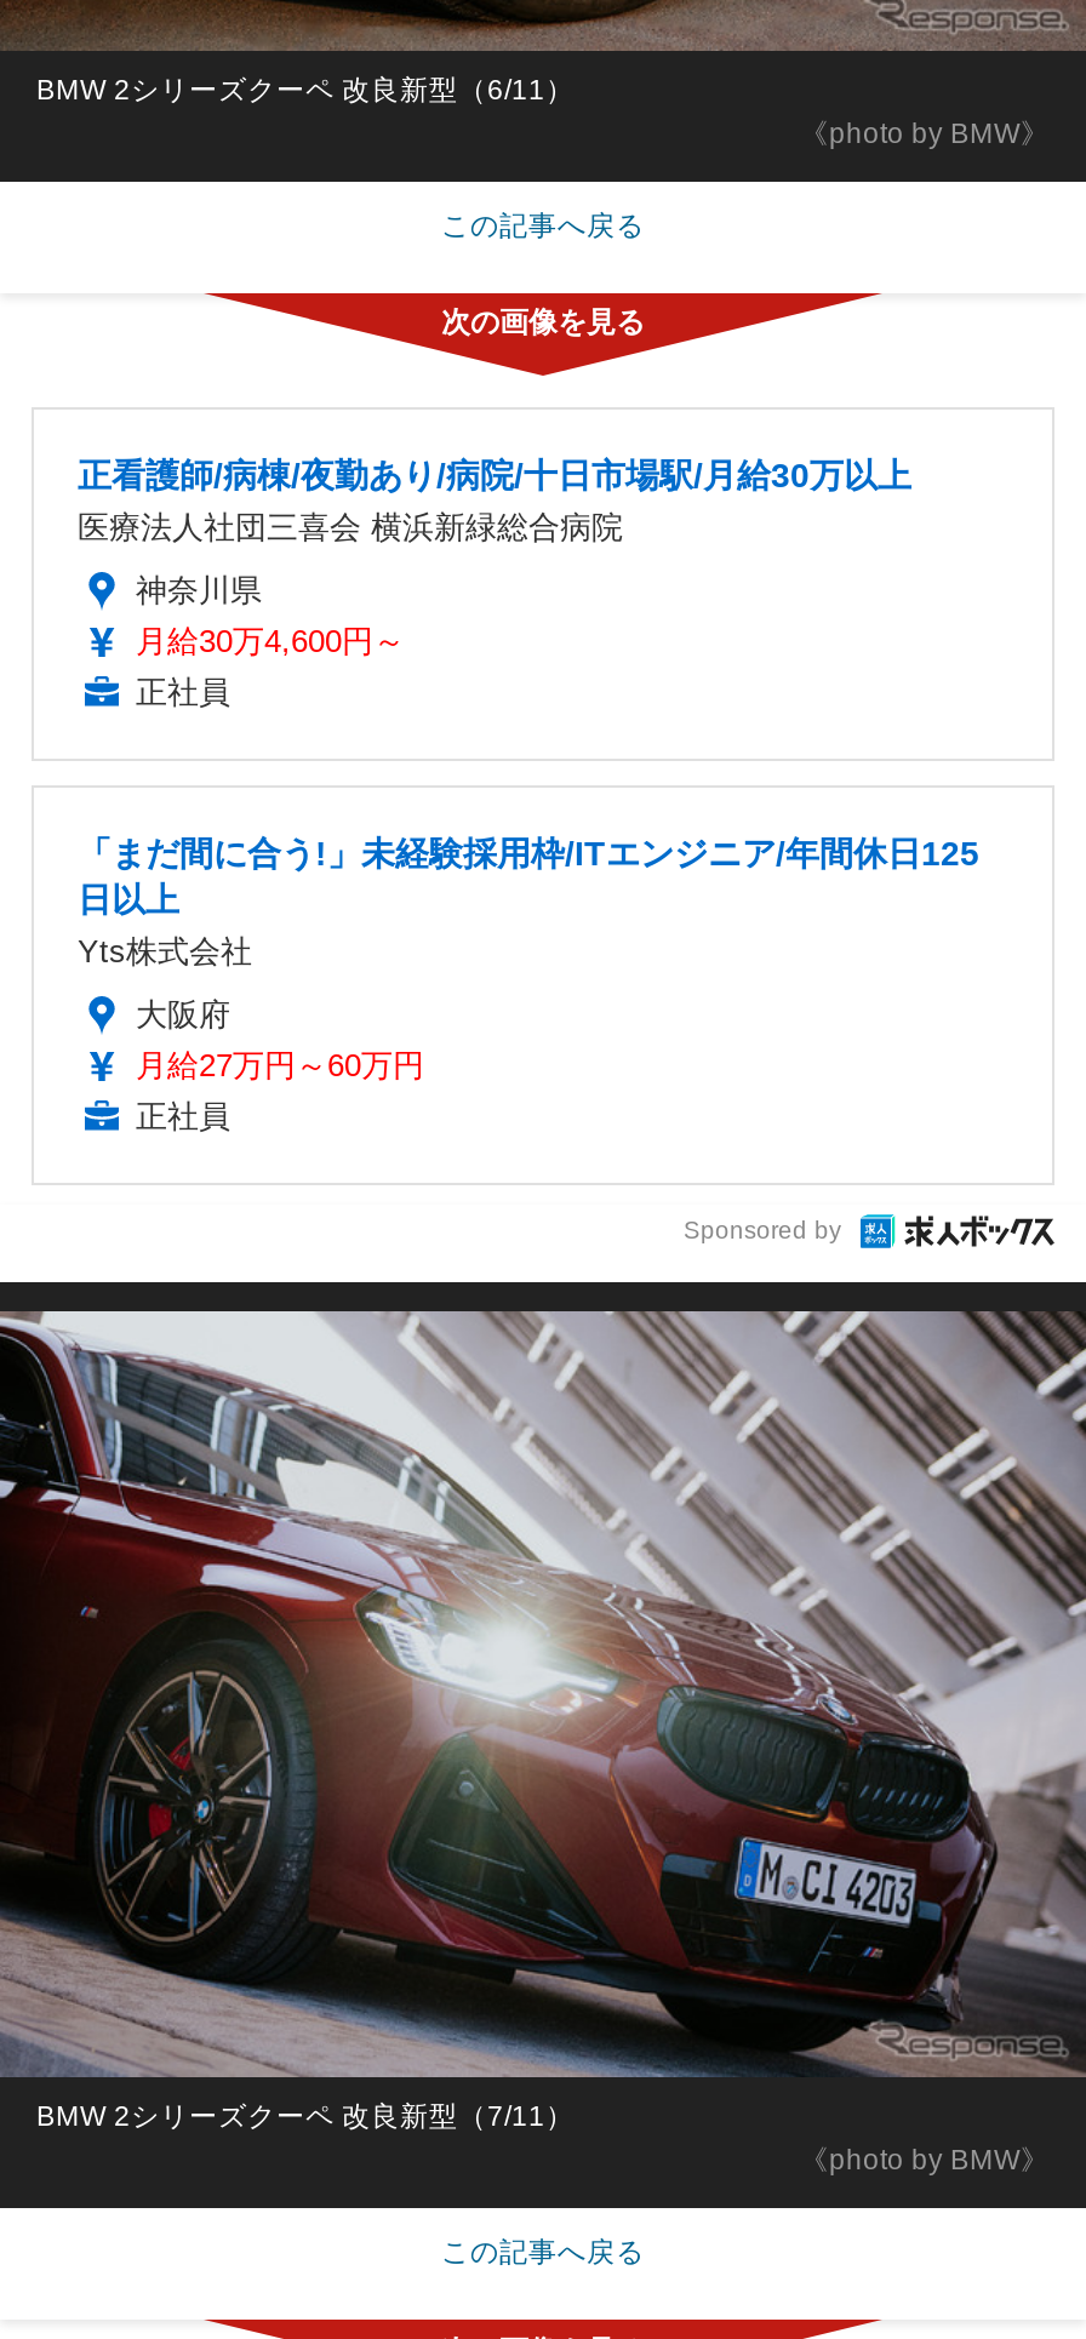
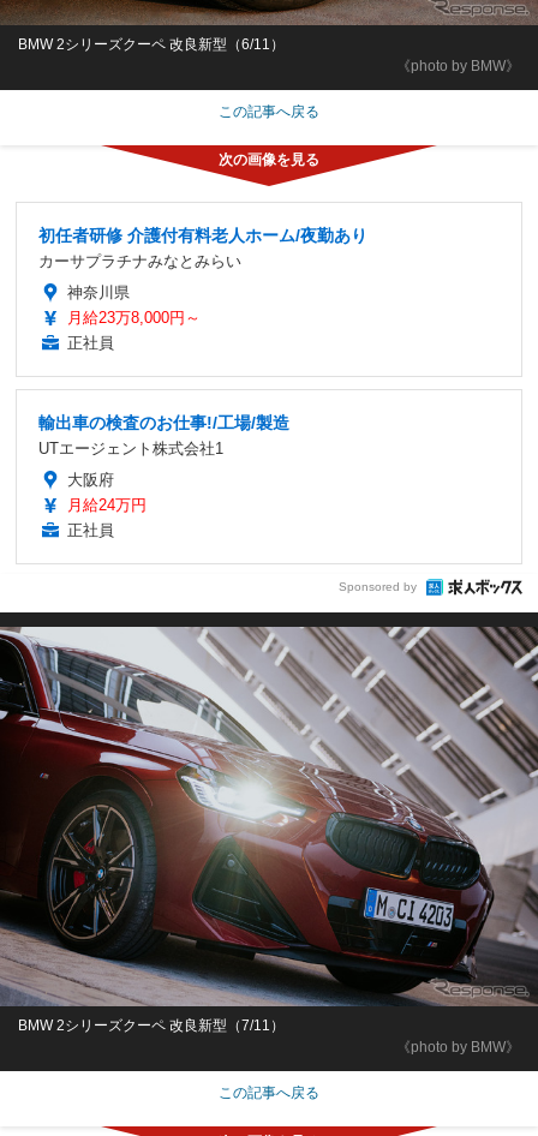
[78,456,911,545] 正看護師/病棟/夜勤あり/病院/十日市場駅/月給30万以上 | 医療法人社団三喜会 横浜新緑総合病院 -> [38,226,367,270] 初任者研修 介護付有料老人ホーム/夜勤あり | カーサプラチナみなとみらい
[136,623,405,659] 月給30万4,600円～ -> [67,309,201,327] 月給23万8,000円～
[78,834,979,970] 「まだ間に合う!」未経験採用枠/ITエンジニア/年間休日125 | 日以上 | Yts株式会社 -> [38,413,289,458] 輸出車の検査のお仕事!/工場/製造 | UTエージェント株式会社1
[136,1047,424,1083] 月給27万円～60万円 -> [67,496,147,514] 月給24万円

